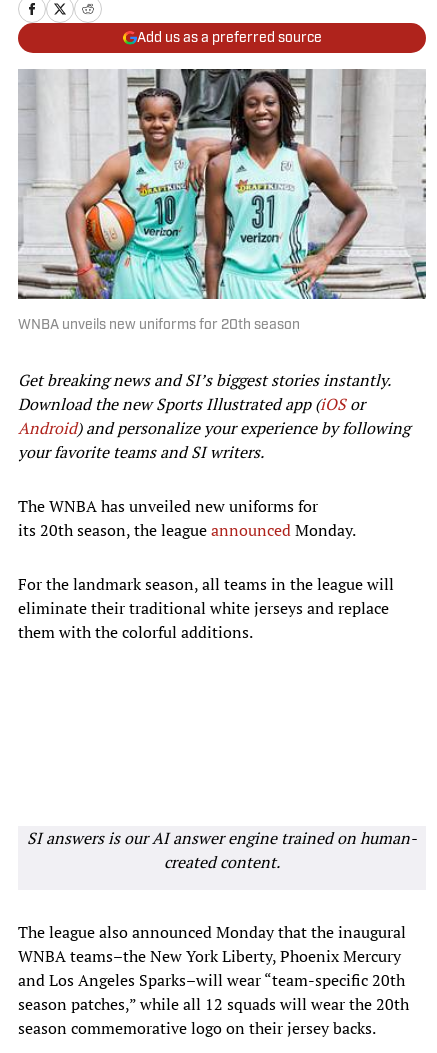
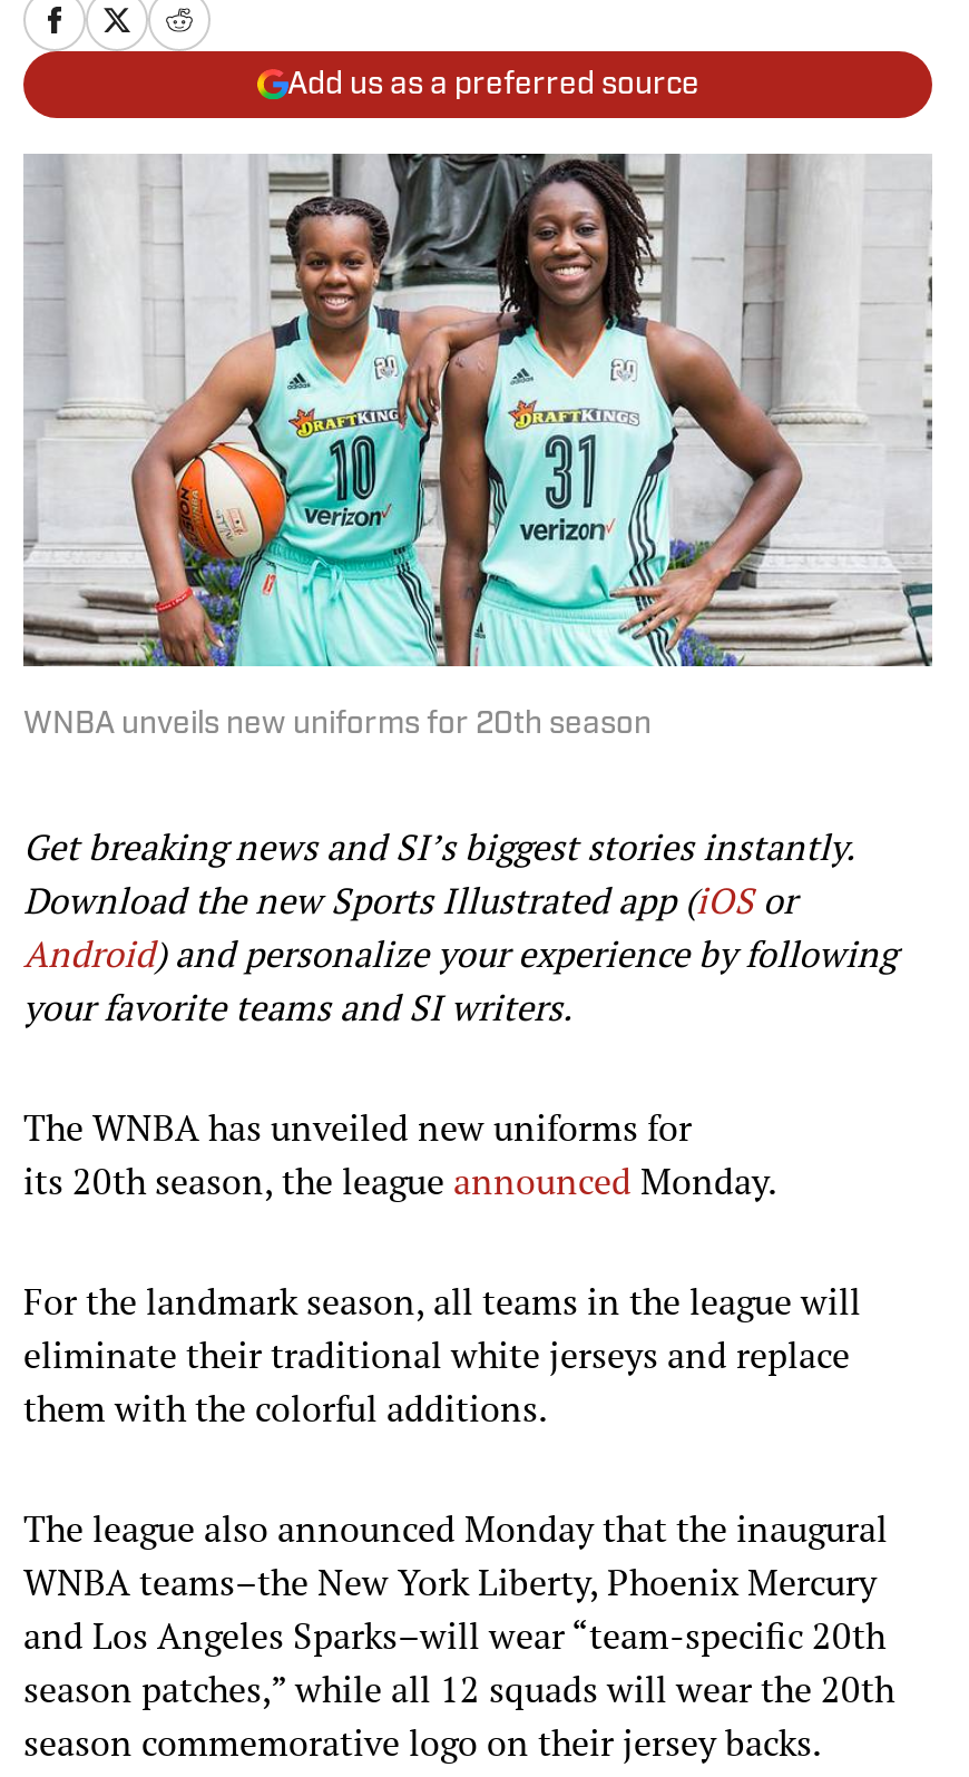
[27,827,417,873] SI answers is our AI answer engine trained on human- | created content. -> none

